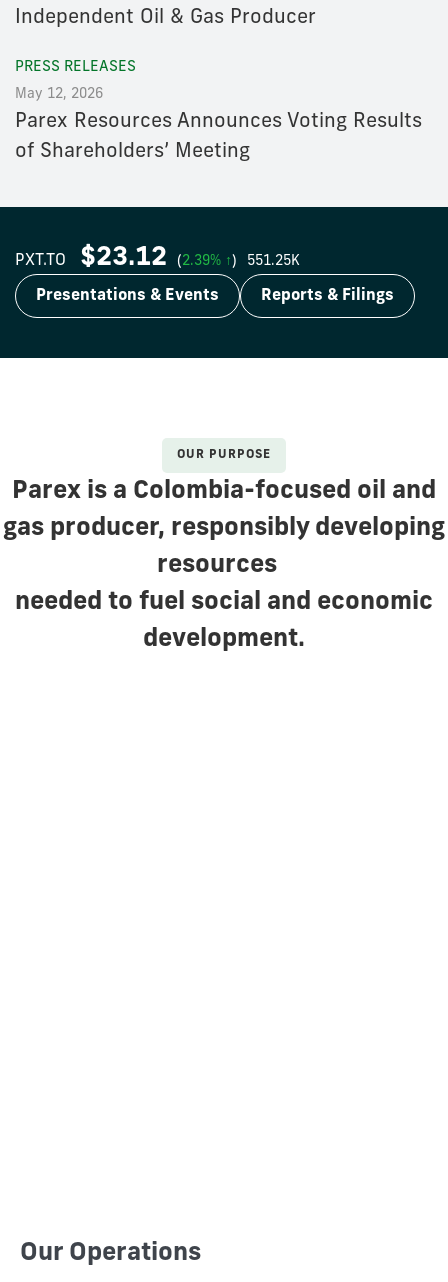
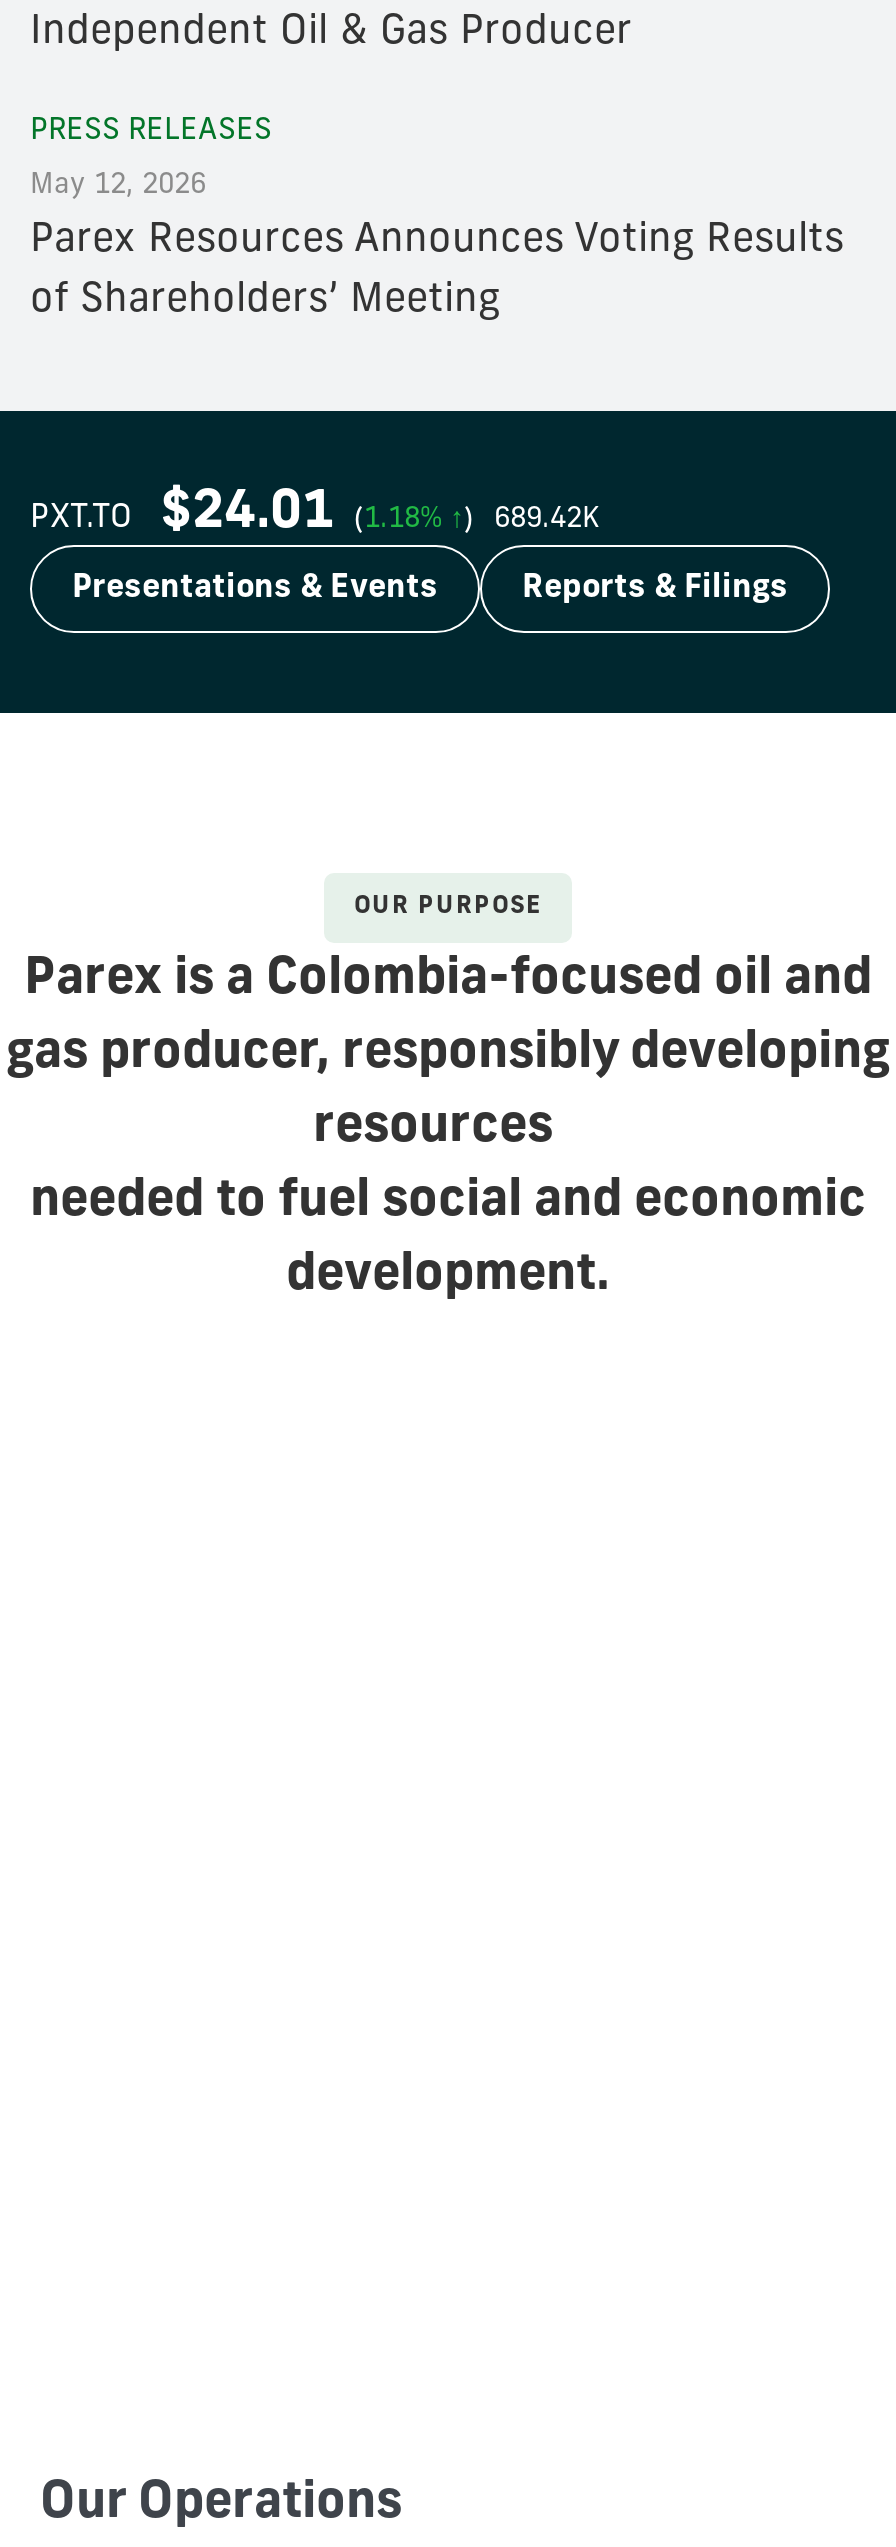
[80,245,167,272] $23.12 -> [160,487,334,541] $24.01
[177,254,221,269] (2.39% -> [354,505,442,535] (1.18%
[247,254,300,269] 551.25K -> [494,505,600,535] 689.42K

